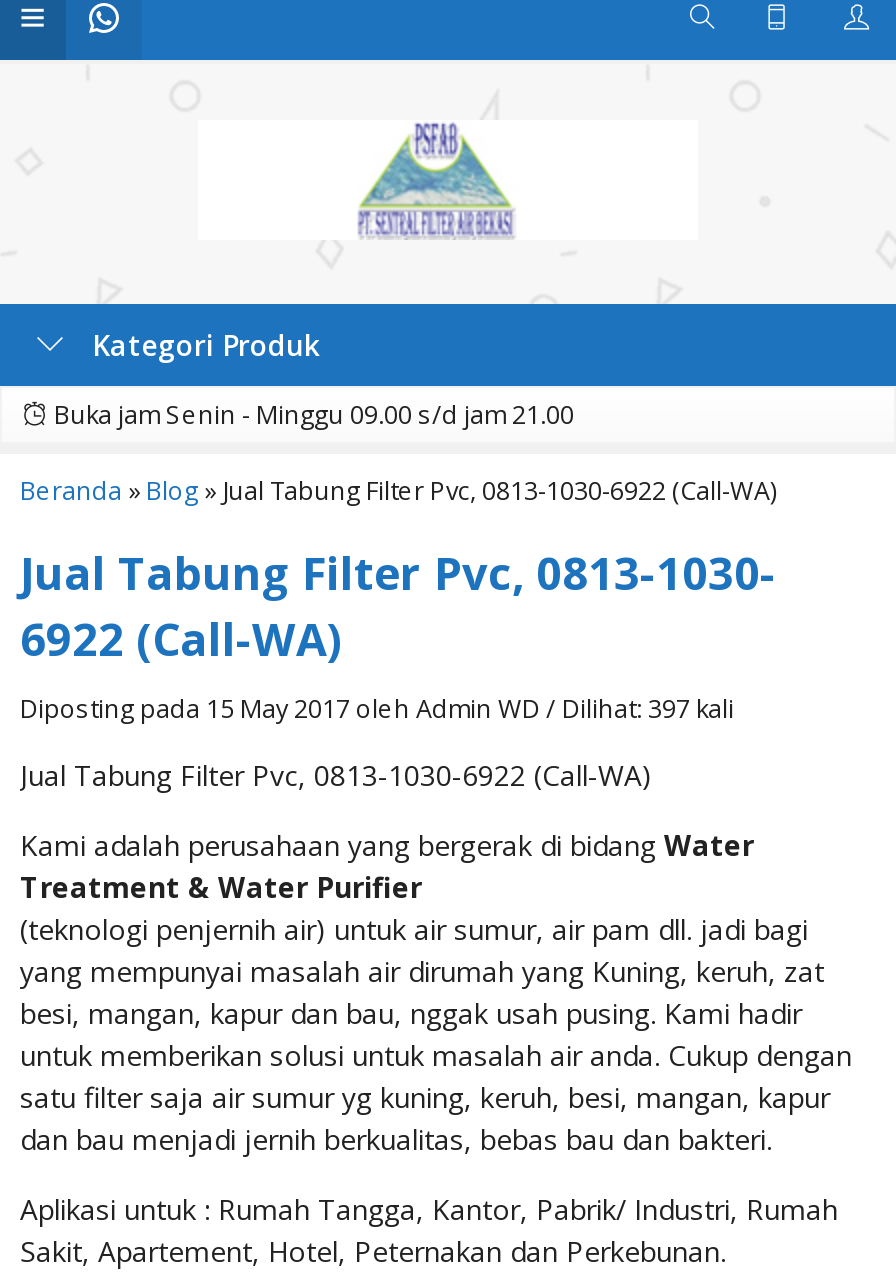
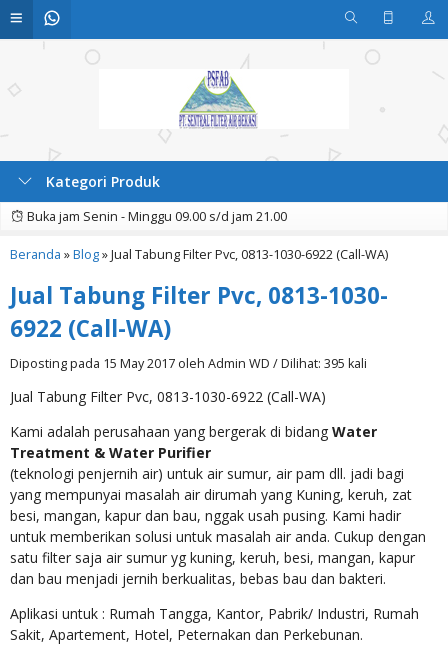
[20,692,734,726] Diposting pada 15 May 2017 oleh Admin WD / Dilihat: 397 kali -> [10,355,367,372] Diposting pada 15 May 2017 oleh Admin WD / Dilihat: 395 kali

